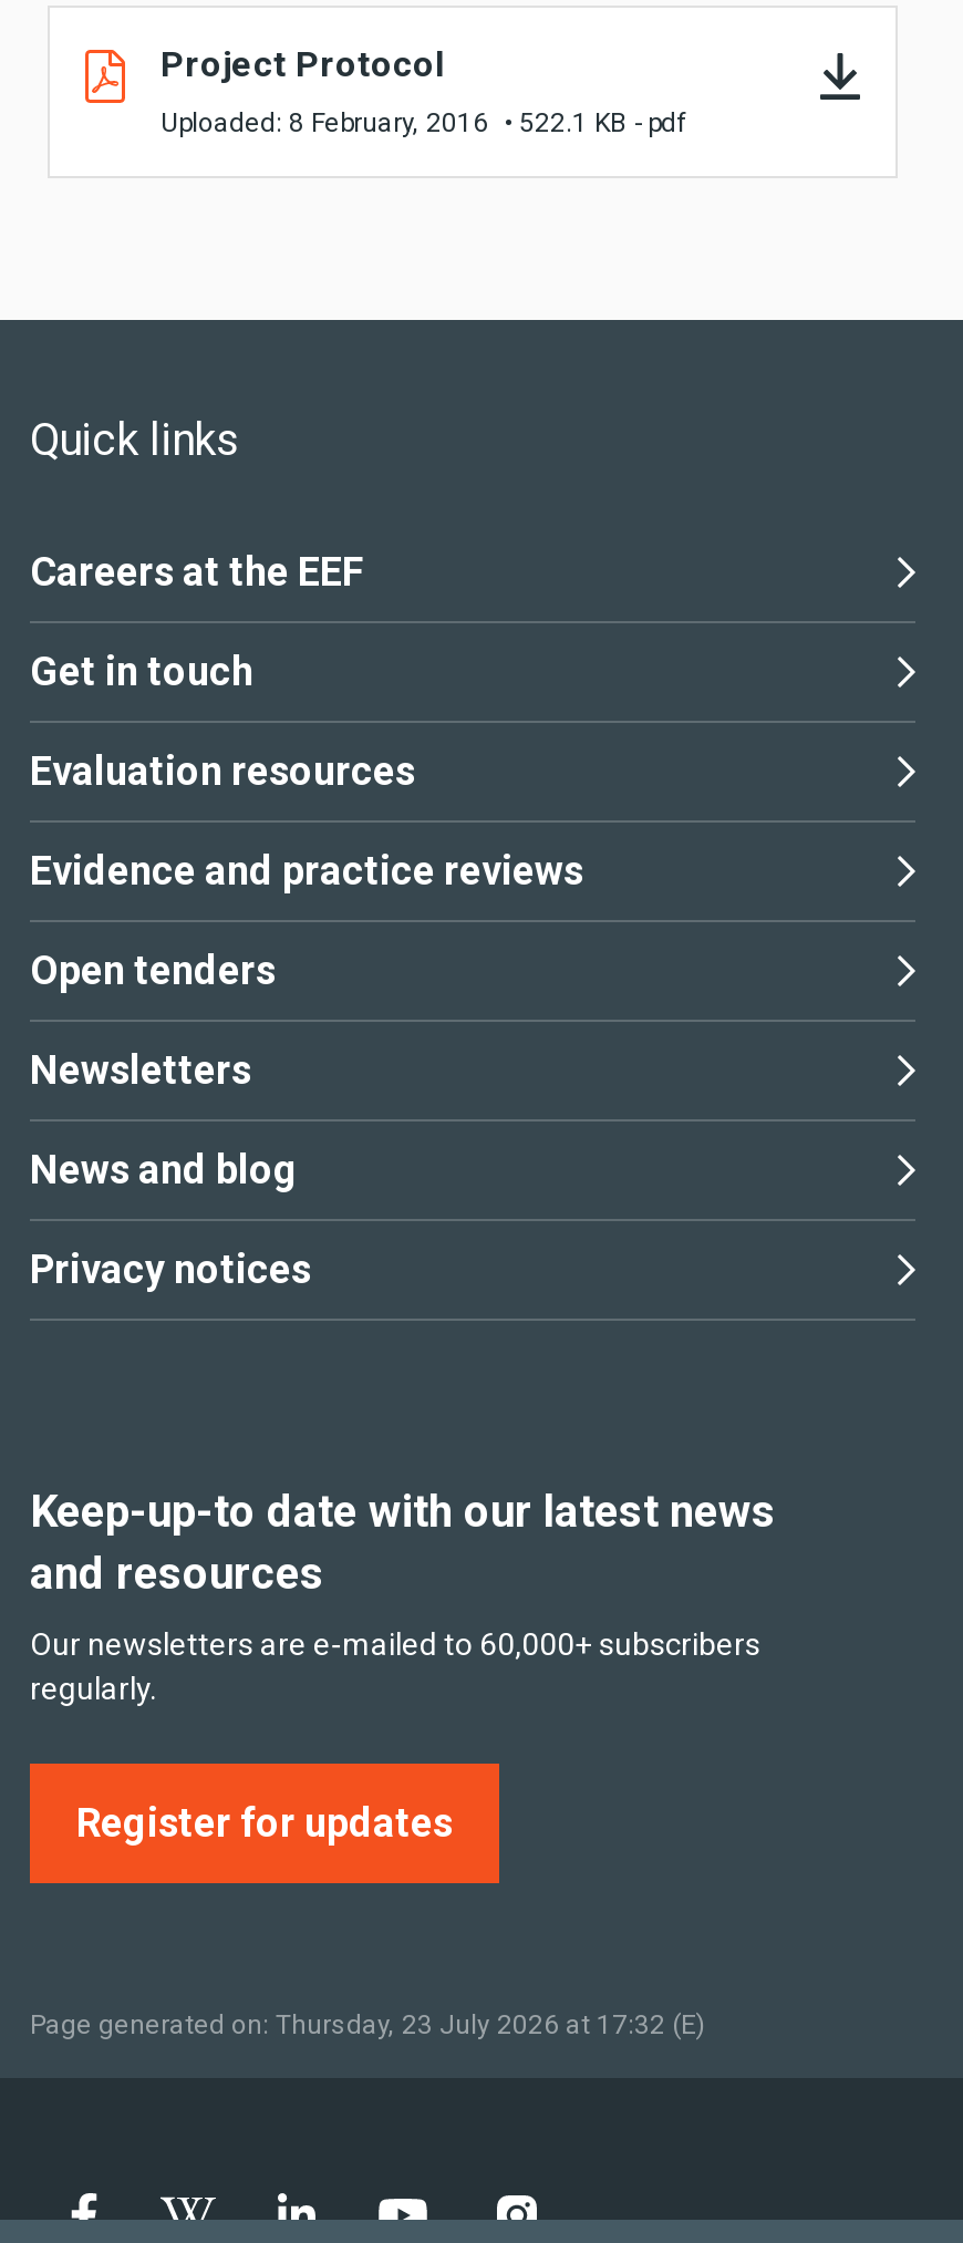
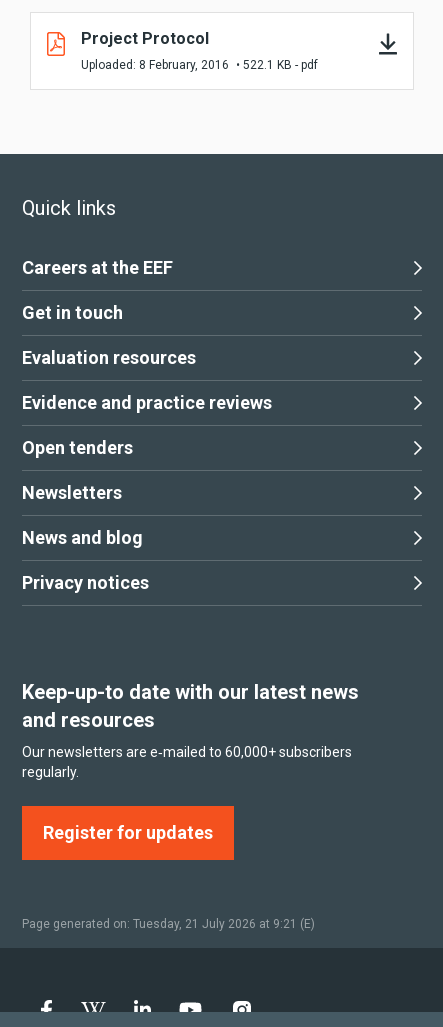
[30,2009,705,2040] Page generated on: Thursday, 23 July 2026 at 17:32 (E) -> [22,917,315,931] Page generated on: Tuesday, 21 July 2026 at 9:21 (E)

